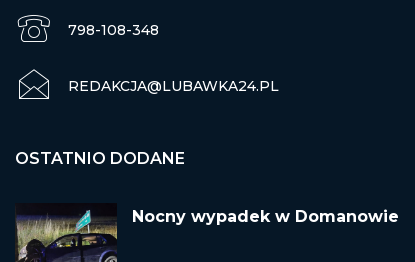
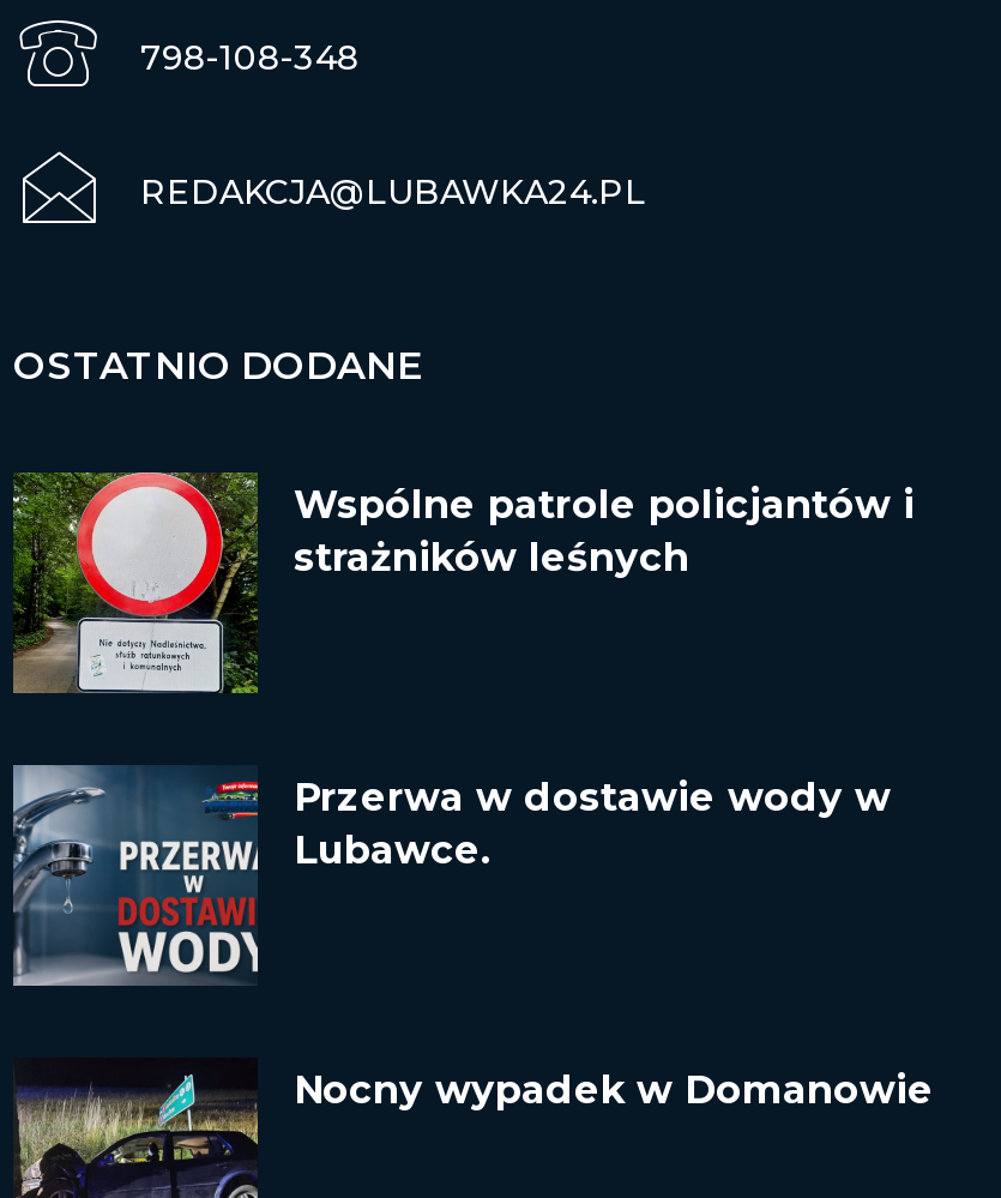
none -> [11,470,915,696] [image] | Wspólne patrole policjantów i | strażników leśnych
none -> [11,739,891,991] [image] | Przerwa w dostawie wody w | Lubawce.

